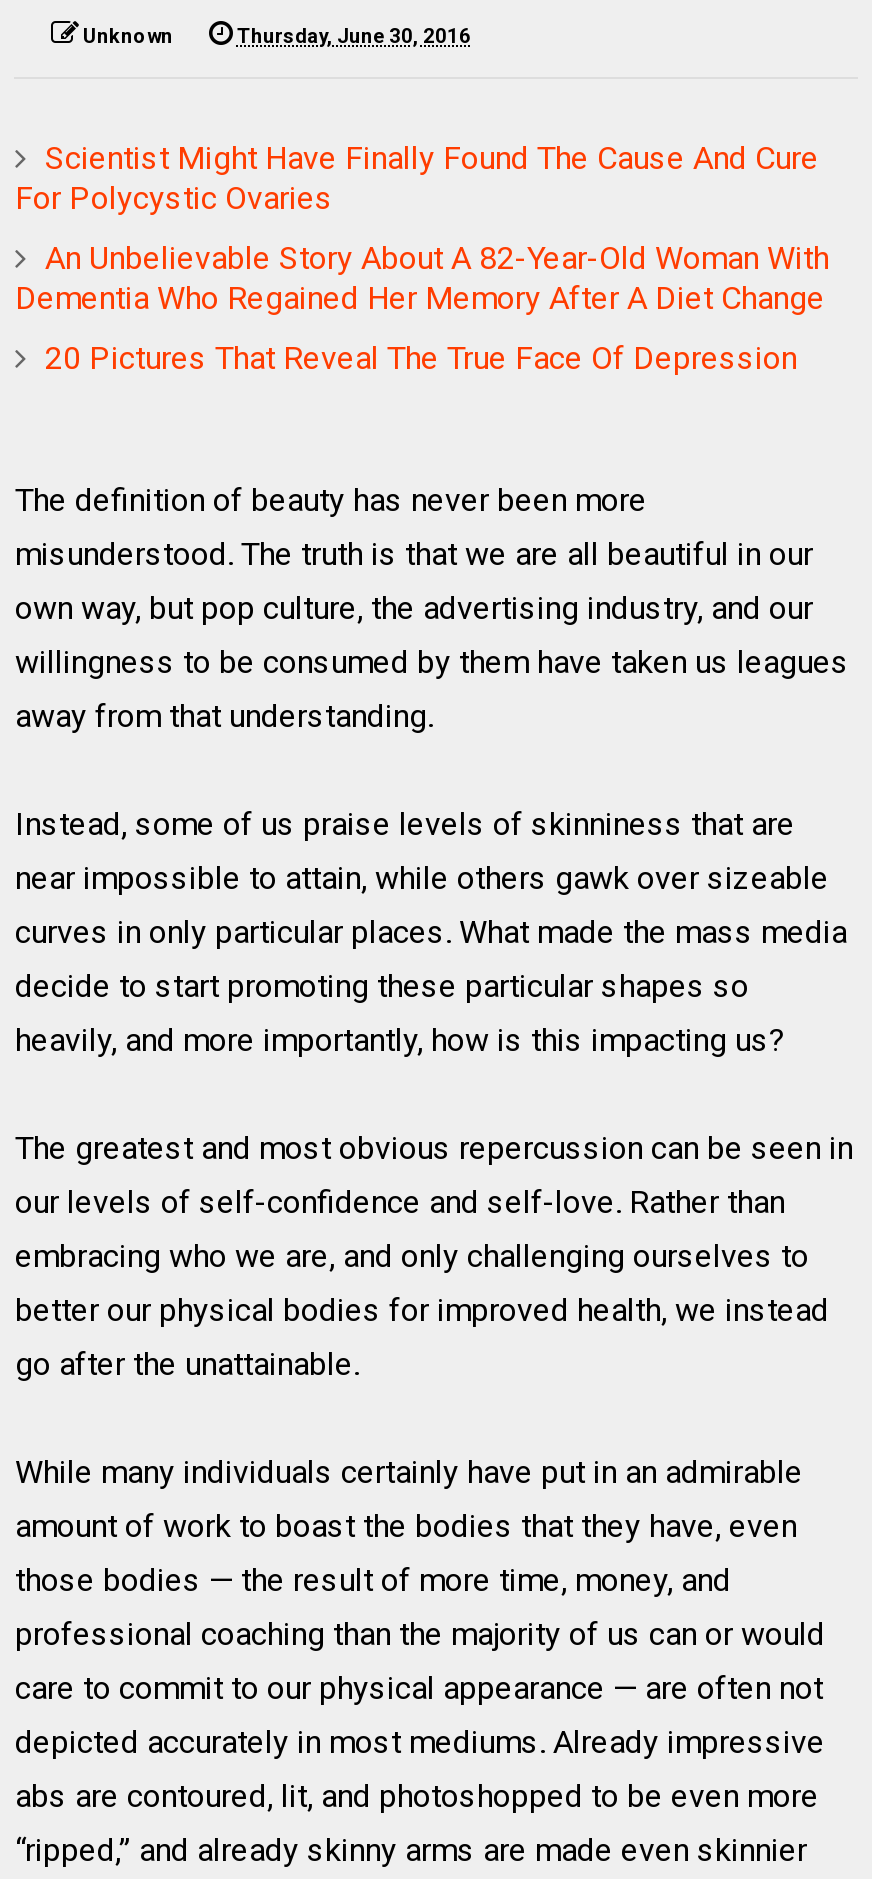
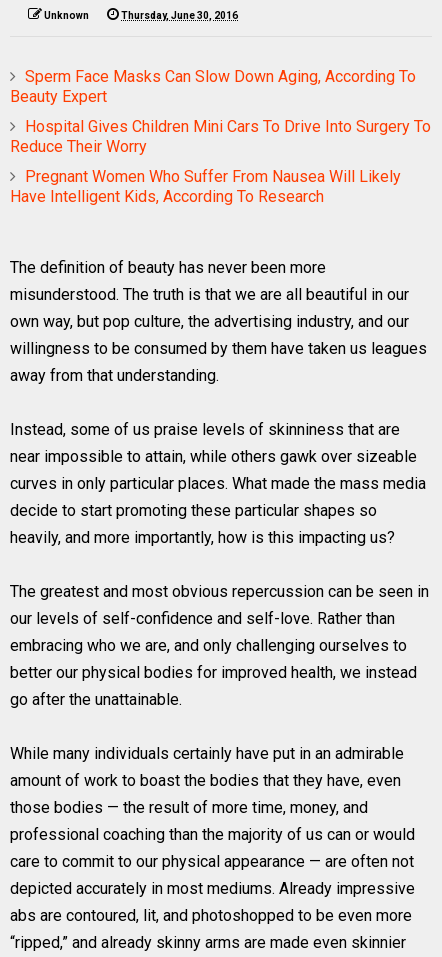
[15,140,819,218] Scientist Might Have Finally Found The Cause And Cure | For Polycystic Ovaries -> [10,67,416,106] Sperm Face Masks Can Slow Down Aging, According To | Beauty Expert
[15,240,829,318] An Unbelievable Story About A 82-Year-Old Woman With | Dementia Who Regained Her Memory After A Diet Change -> [10,117,431,156] Hospital Gives Children Mini Cars To Drive Into Surgery To | Reduce Their Worry
[45,340,797,378] 20 Pictures That Reveal The True Face Of Depression -> [10,167,401,206] Pregnant Women Who Suffer From Nausea Will Likely | Have Intelligent Kids, According To Research

